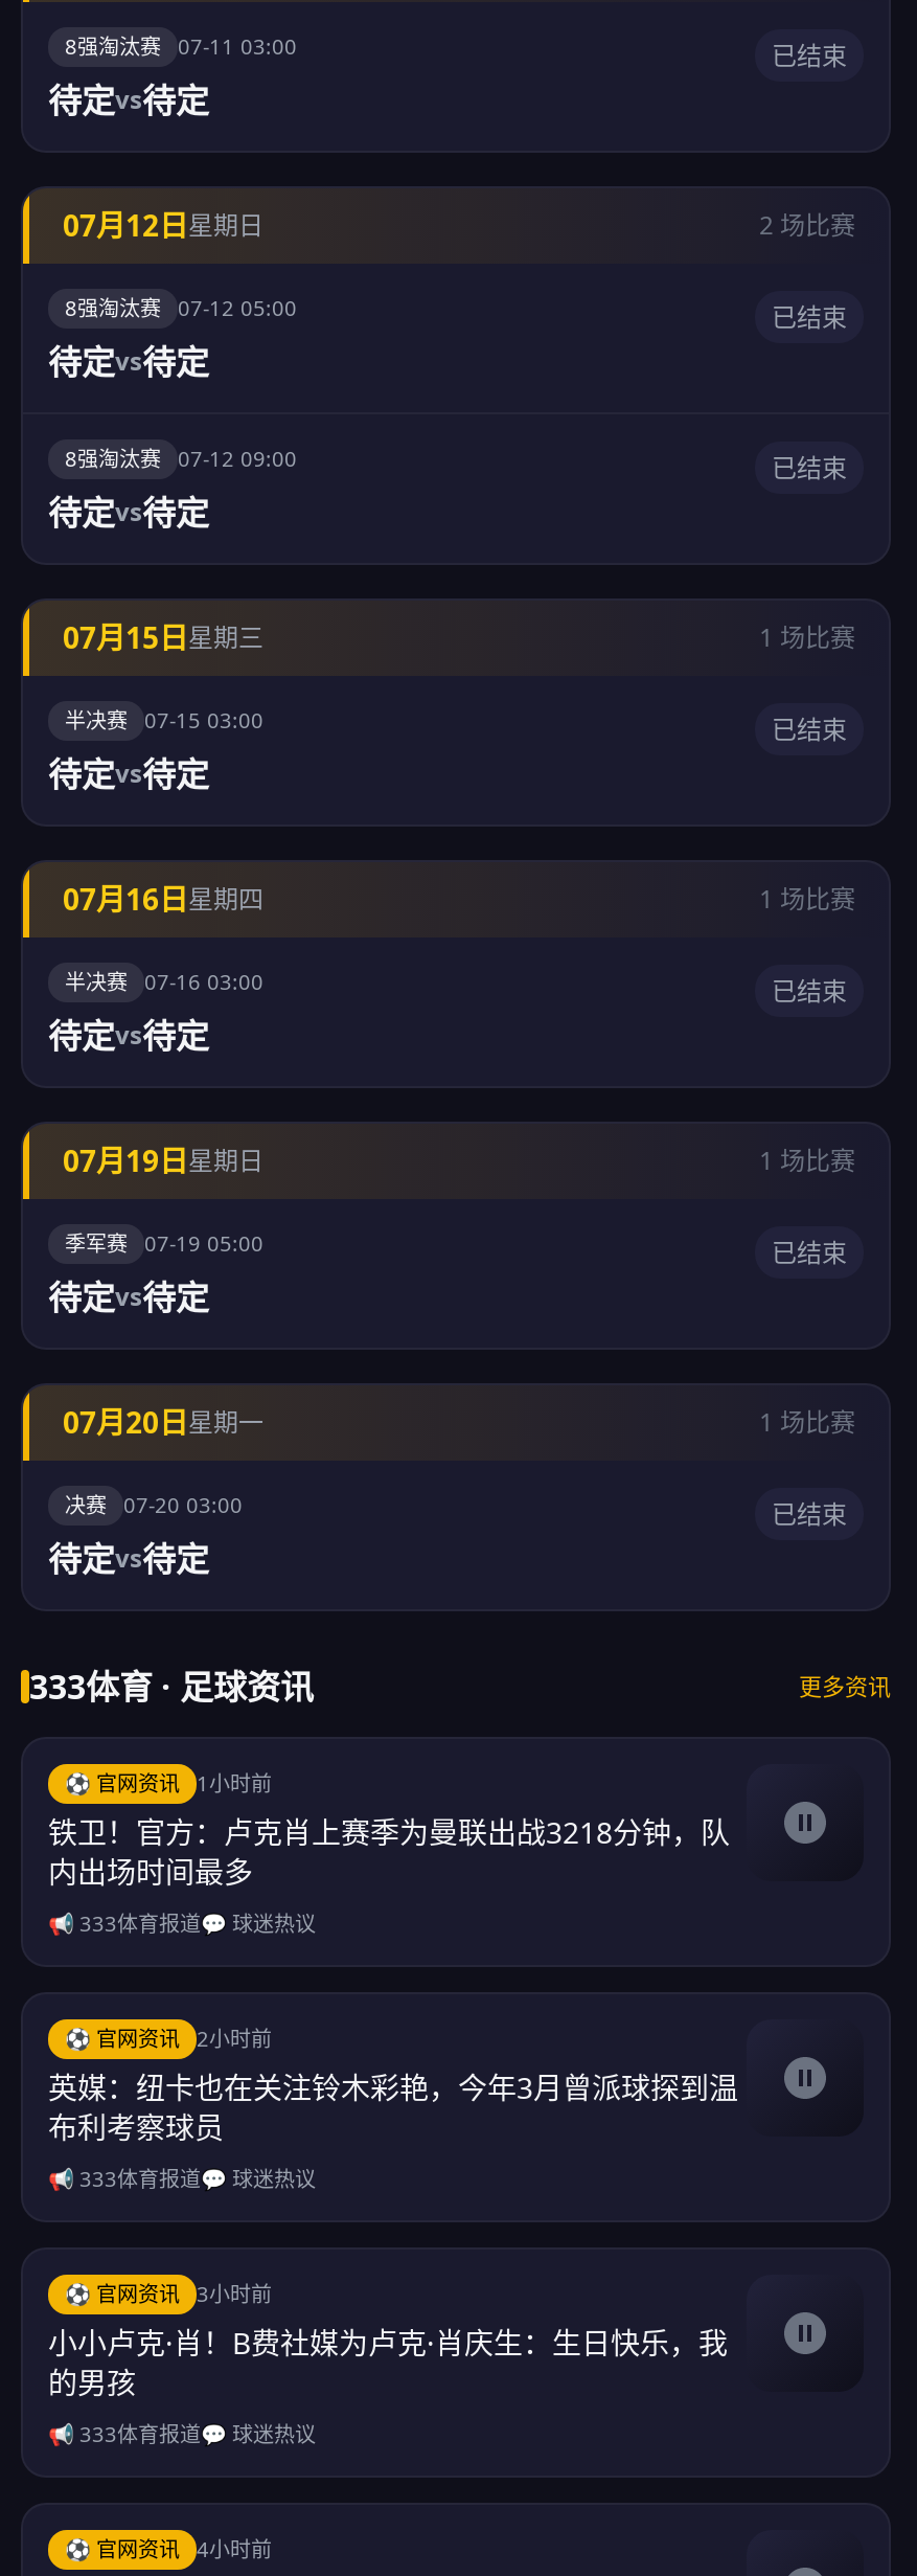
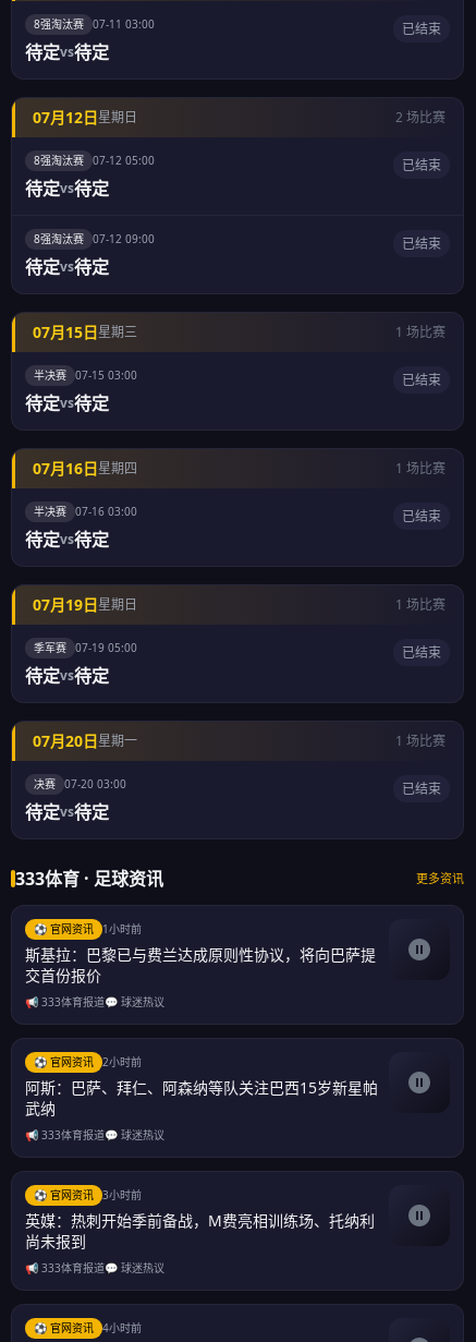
[48,1812,730,1892] 铁卫！官方：卢克肖上赛季为曼联出战3218分钟，队 | 内出场时间最多 -> [25,944,376,986] 斯基拉：巴黎已与费兰达成原则性协议，将向巴萨提 | 交首份报价
[48,2067,738,2147] 英媒：纽卡也在关注铃木彩艳，今年3月曾派球探到温 | 布利考察球员 -> [25,1077,378,1119] 阿斯：巴萨、拜仁、阿森纳等队关注巴西15岁新星帕 | 武纳
[48,2323,728,2402] 小小卢克·肖！B费社媒为卢克·肖庆生：生日快乐，我 | 的男孩 -> [25,1210,375,1252] 英媒：热刺开始季前备战，M费亮相训练场、托纳利 | 尚未报到

